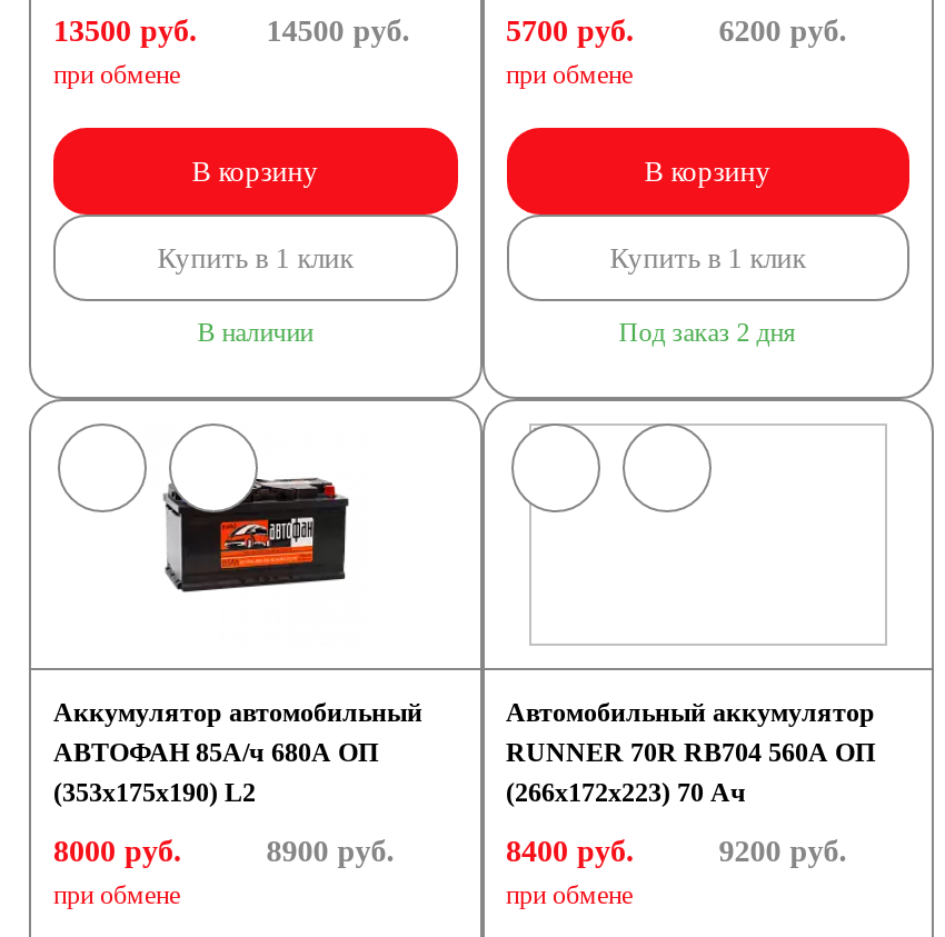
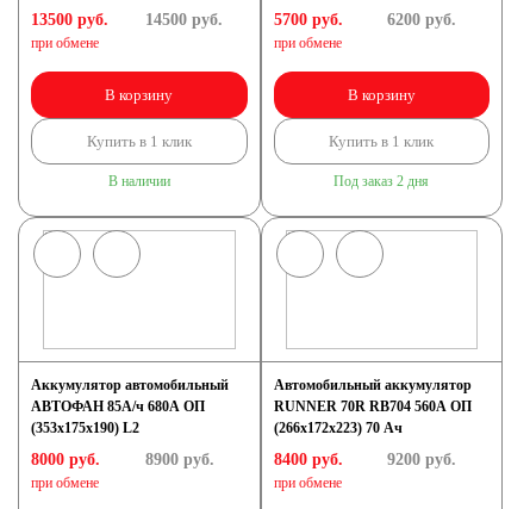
[162,477,351,595] [image] -> none

